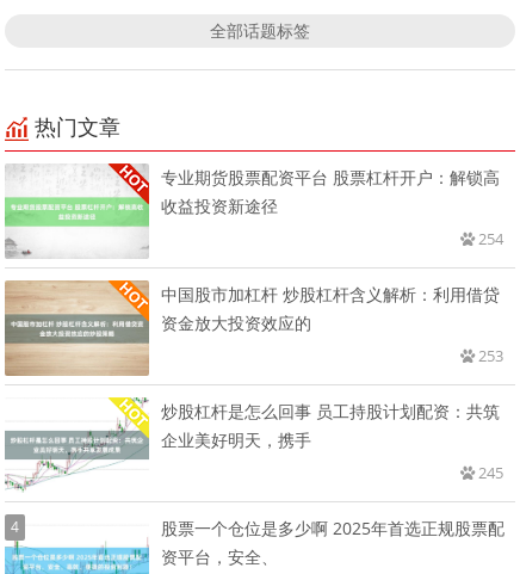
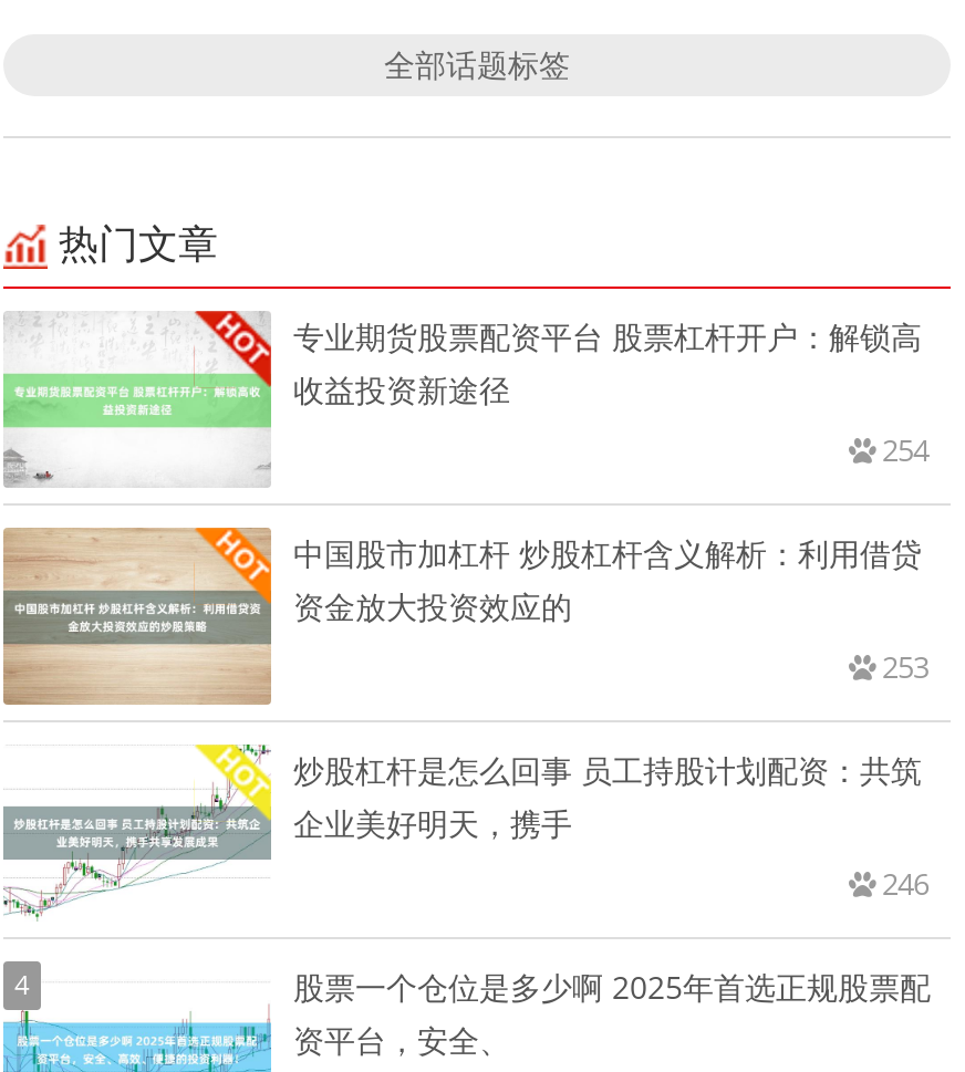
[478,462,503,484] 245 -> [882,864,928,904] 246

